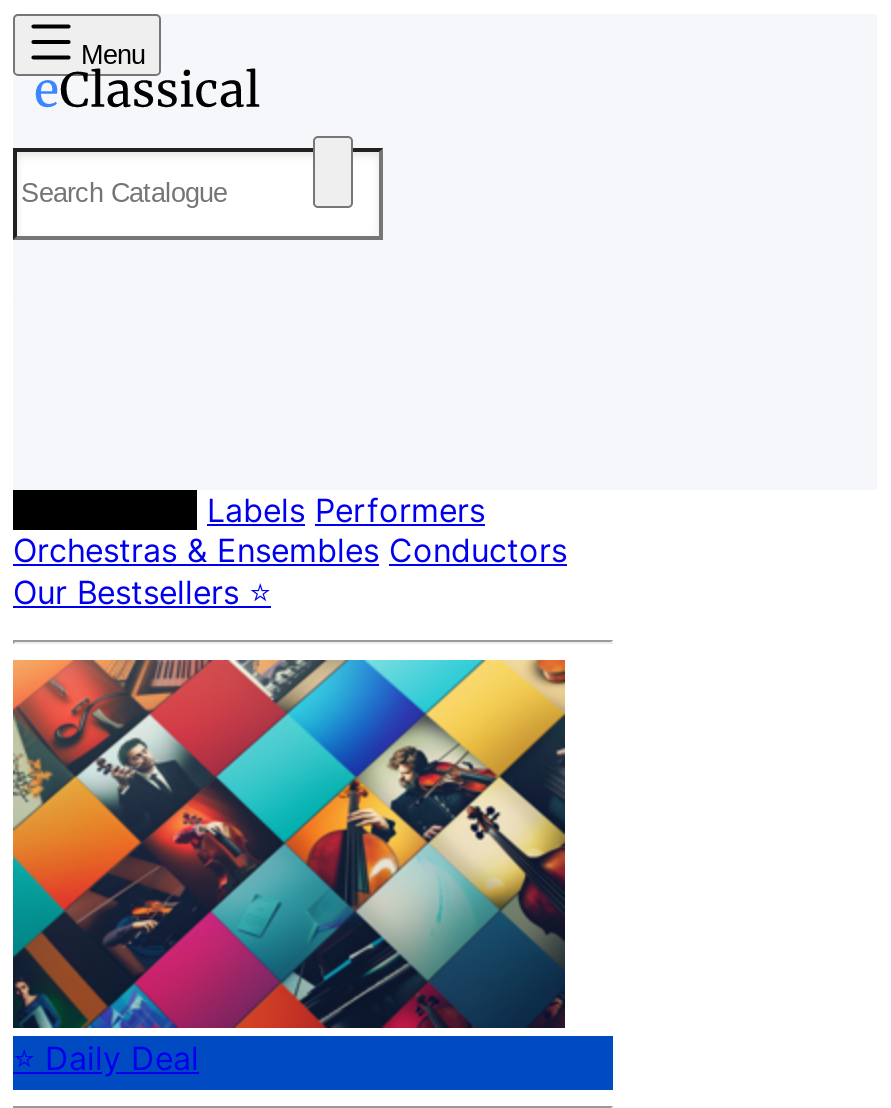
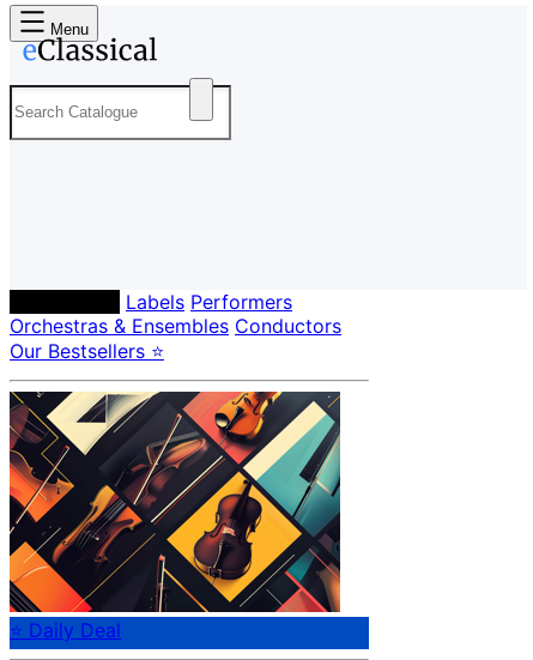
[11,658,567,1030] [image] -> [8,390,341,613] [image]

